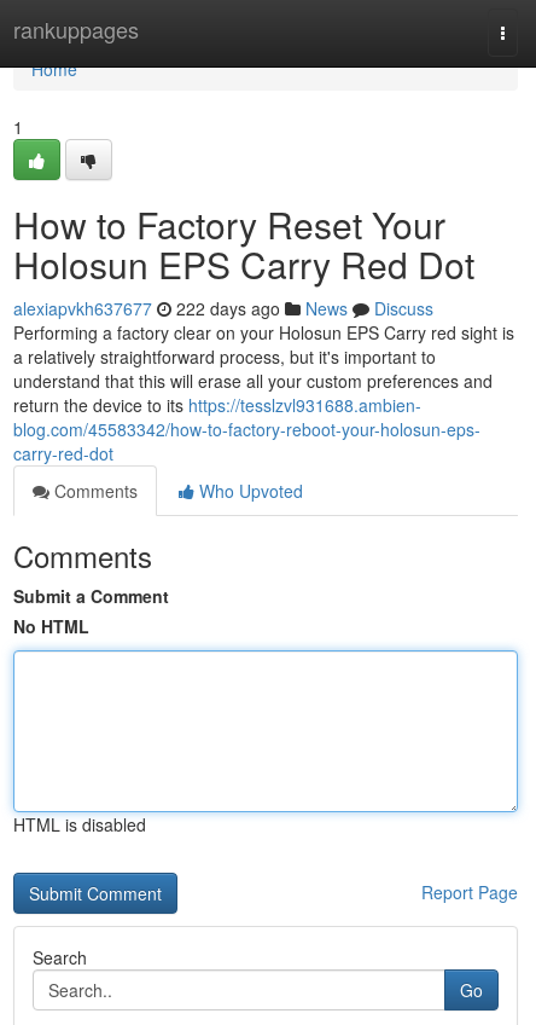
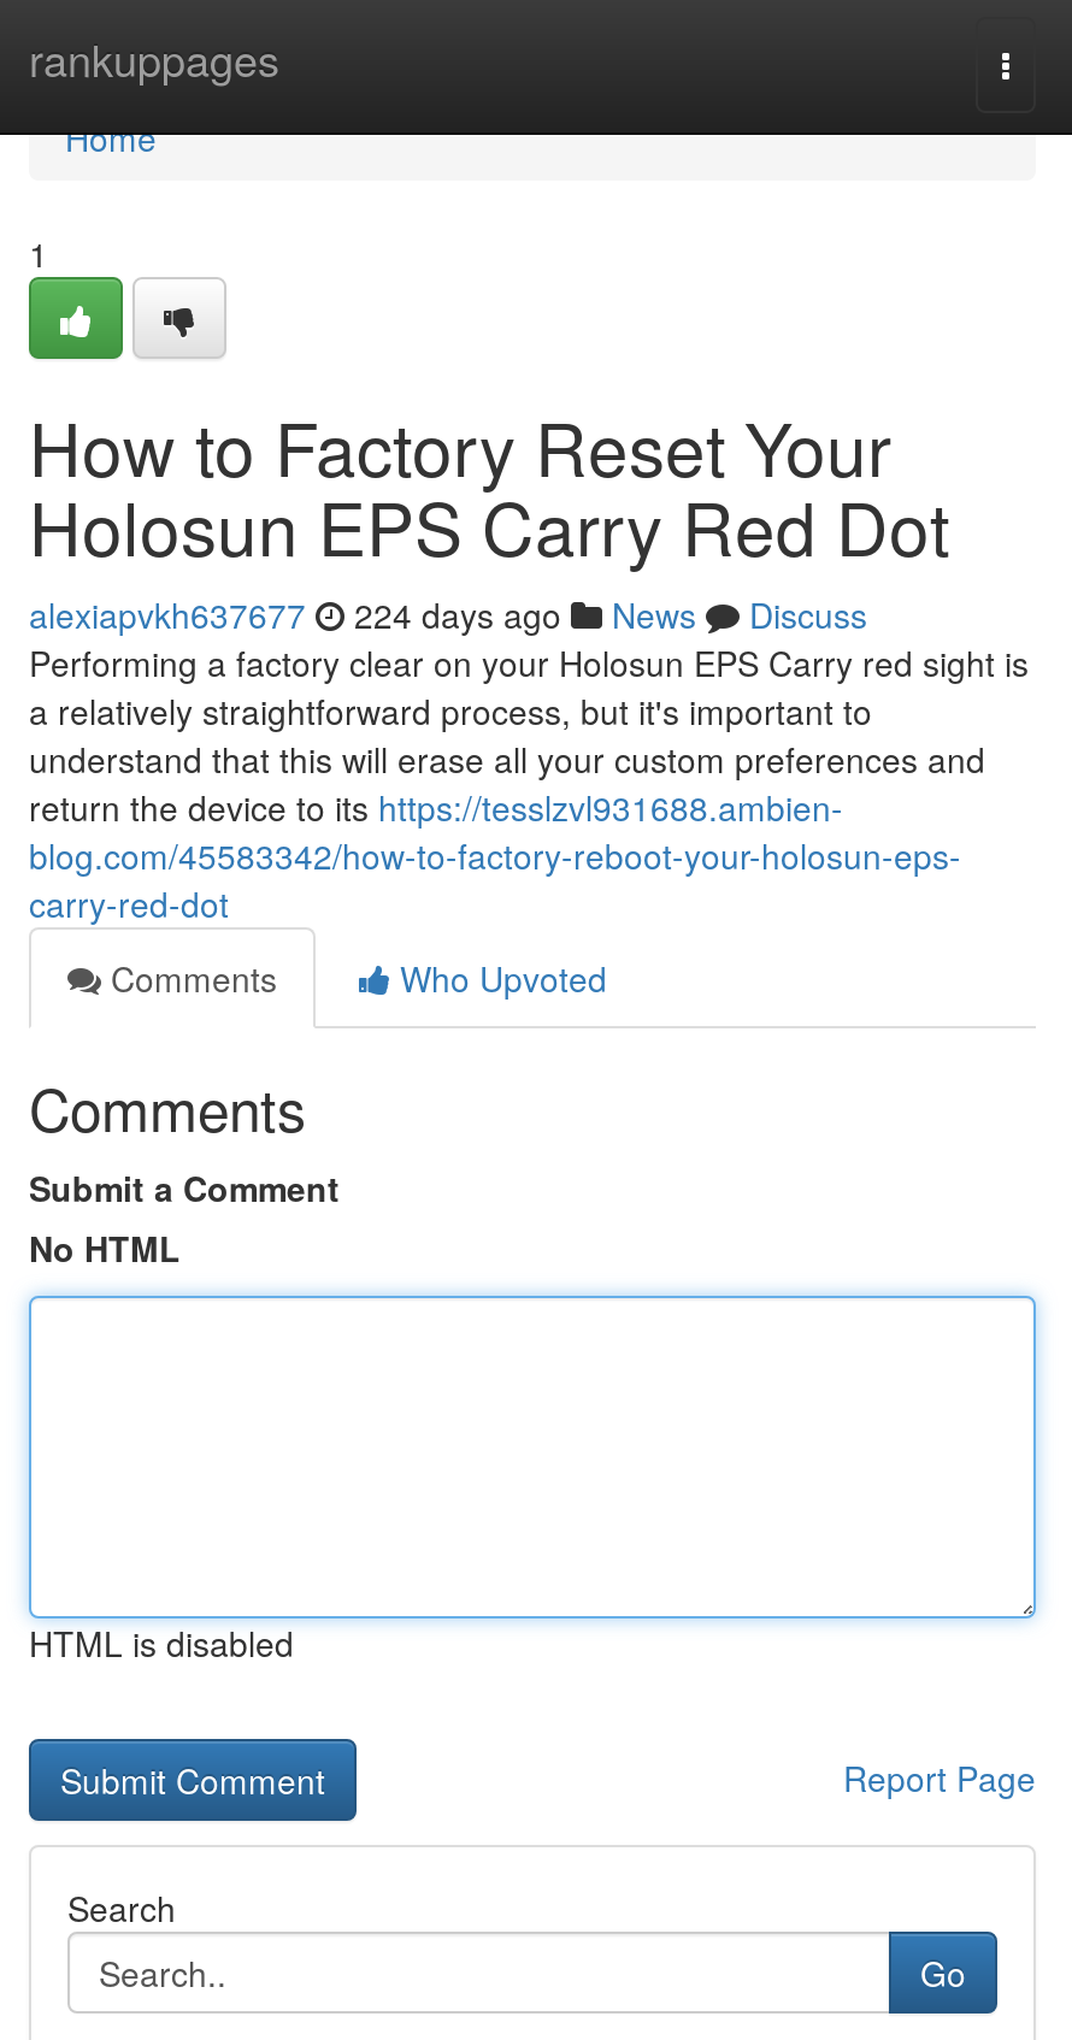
[13,296,433,320] alexiapvkh637677 222 days ago News Discuss -> [29,590,867,638] alexiapvkh637677 224 days ago News Discuss

